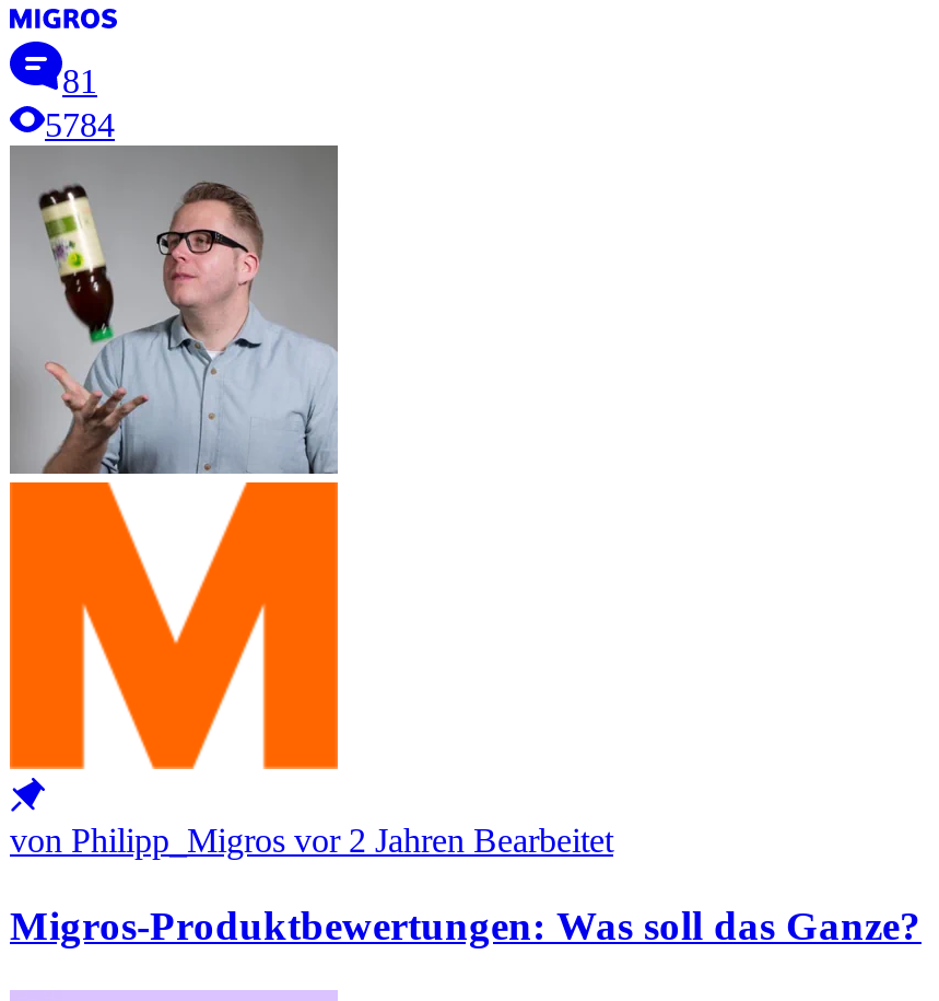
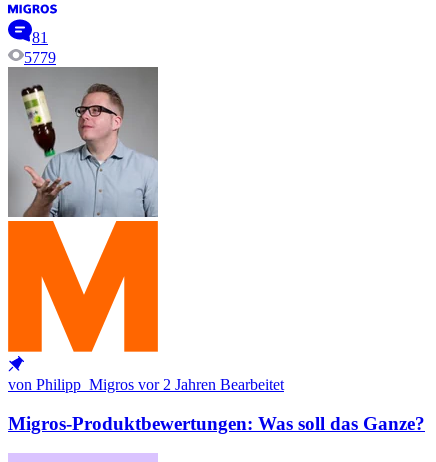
[45,106,115,143] 5784 -> [24,49,56,66] 5779

